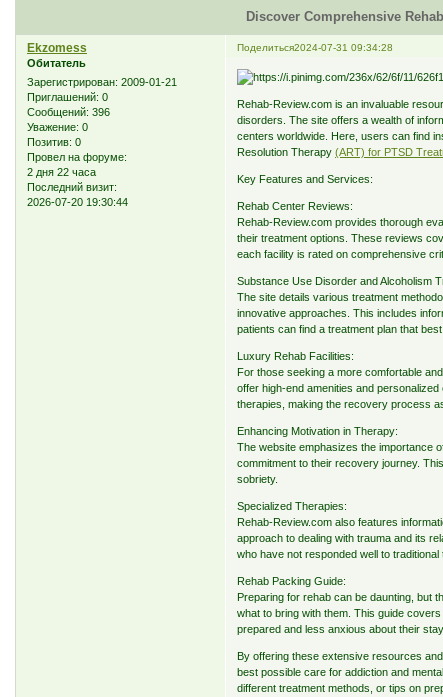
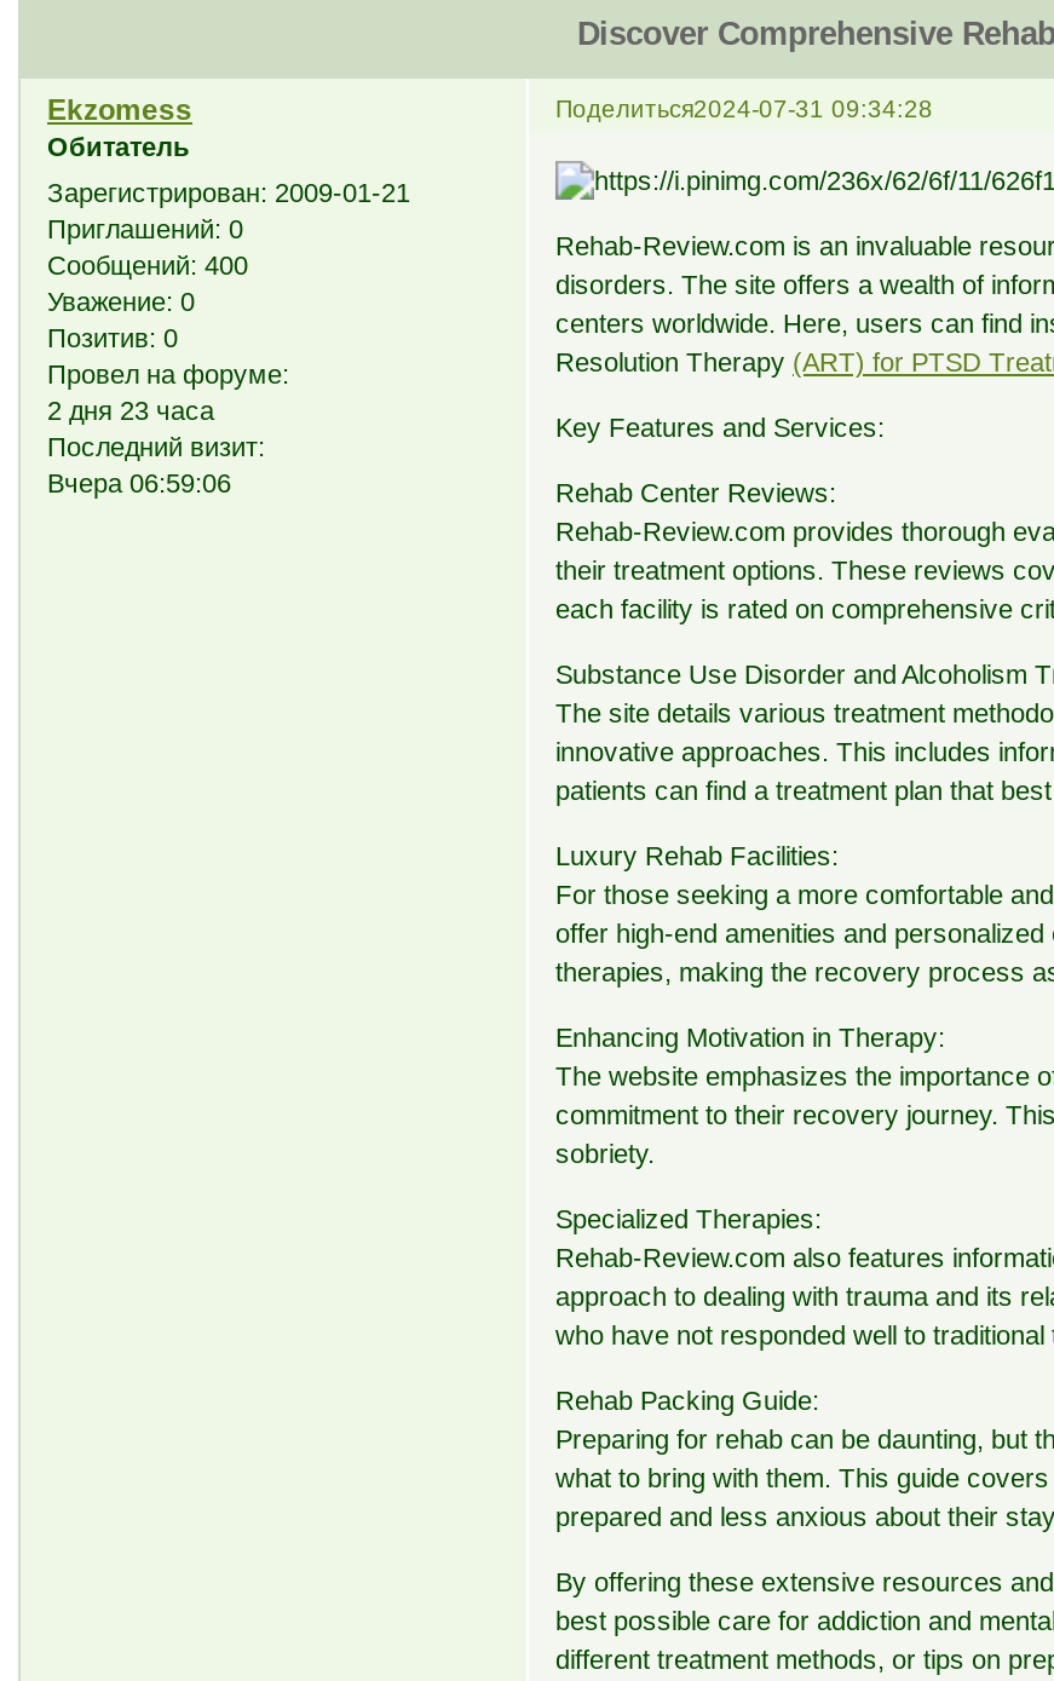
[27,106,110,118] Сообщений: 396 -> [47,251,248,280] Сообщений: 400
[27,166,96,178] 2 дня 22 часа -> [47,396,214,425] 2 дня 23 часа
[27,196,128,208] 2026-07-20 19:30:44 -> [47,469,231,498] Вчера 06:59:06

